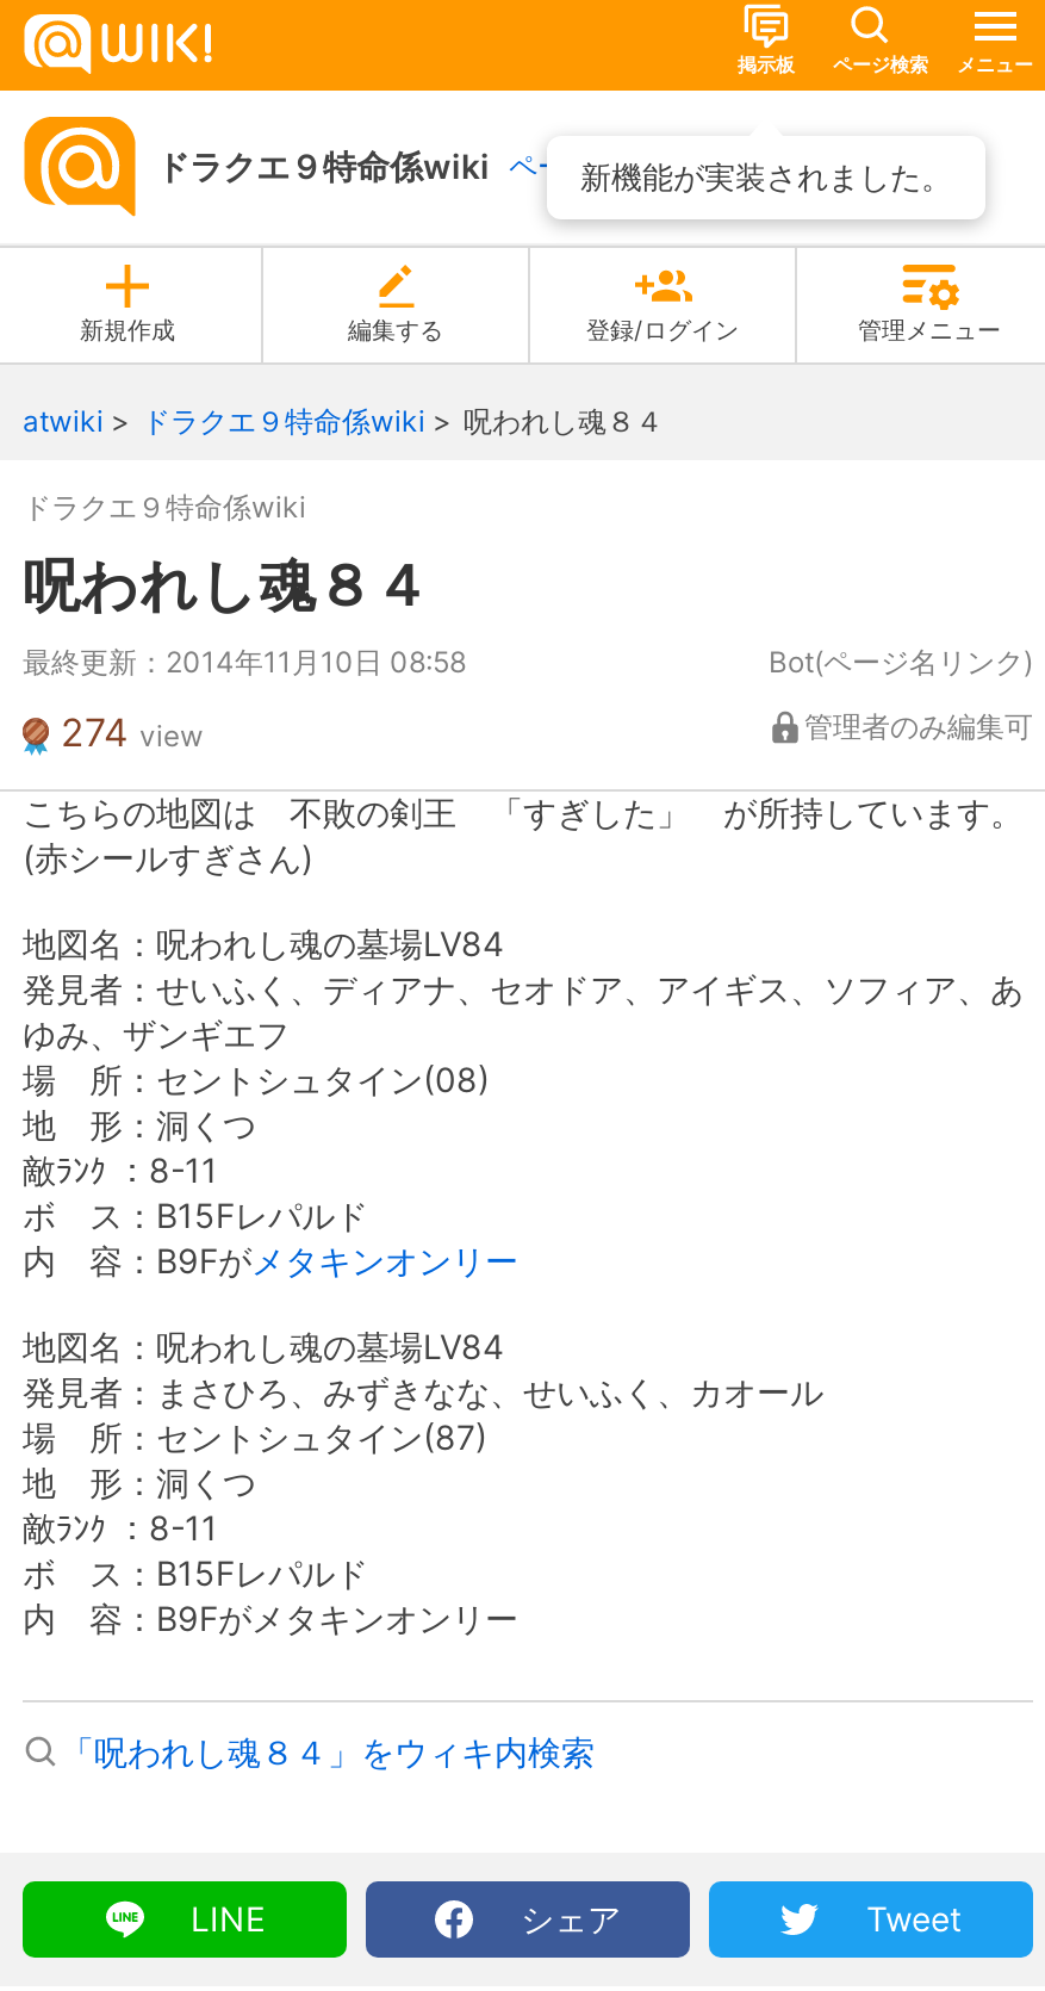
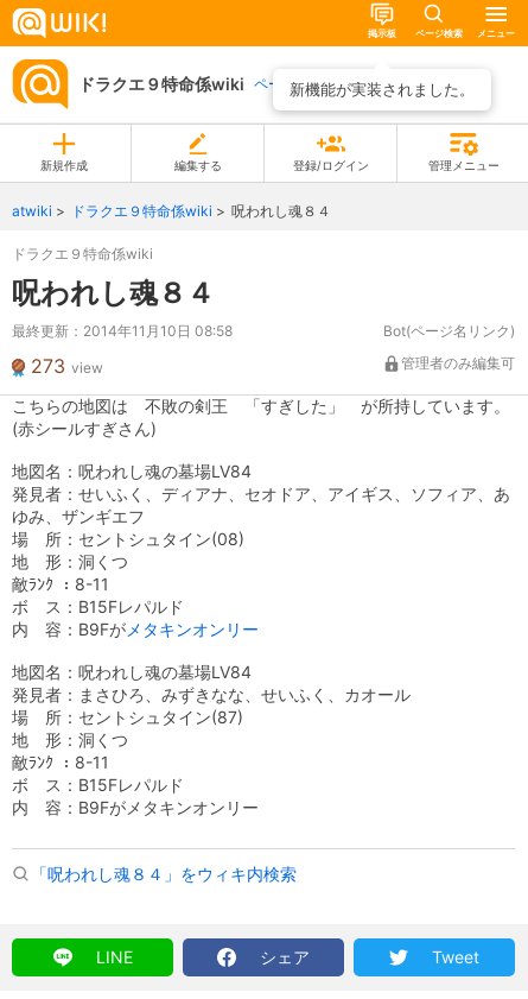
[61,708,204,756] 274 view -> [31,354,103,378] 273 view

